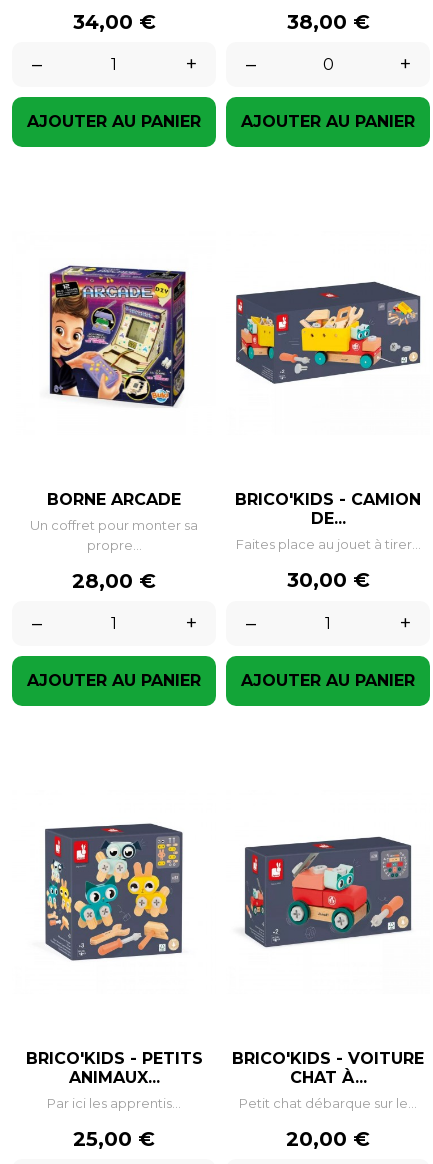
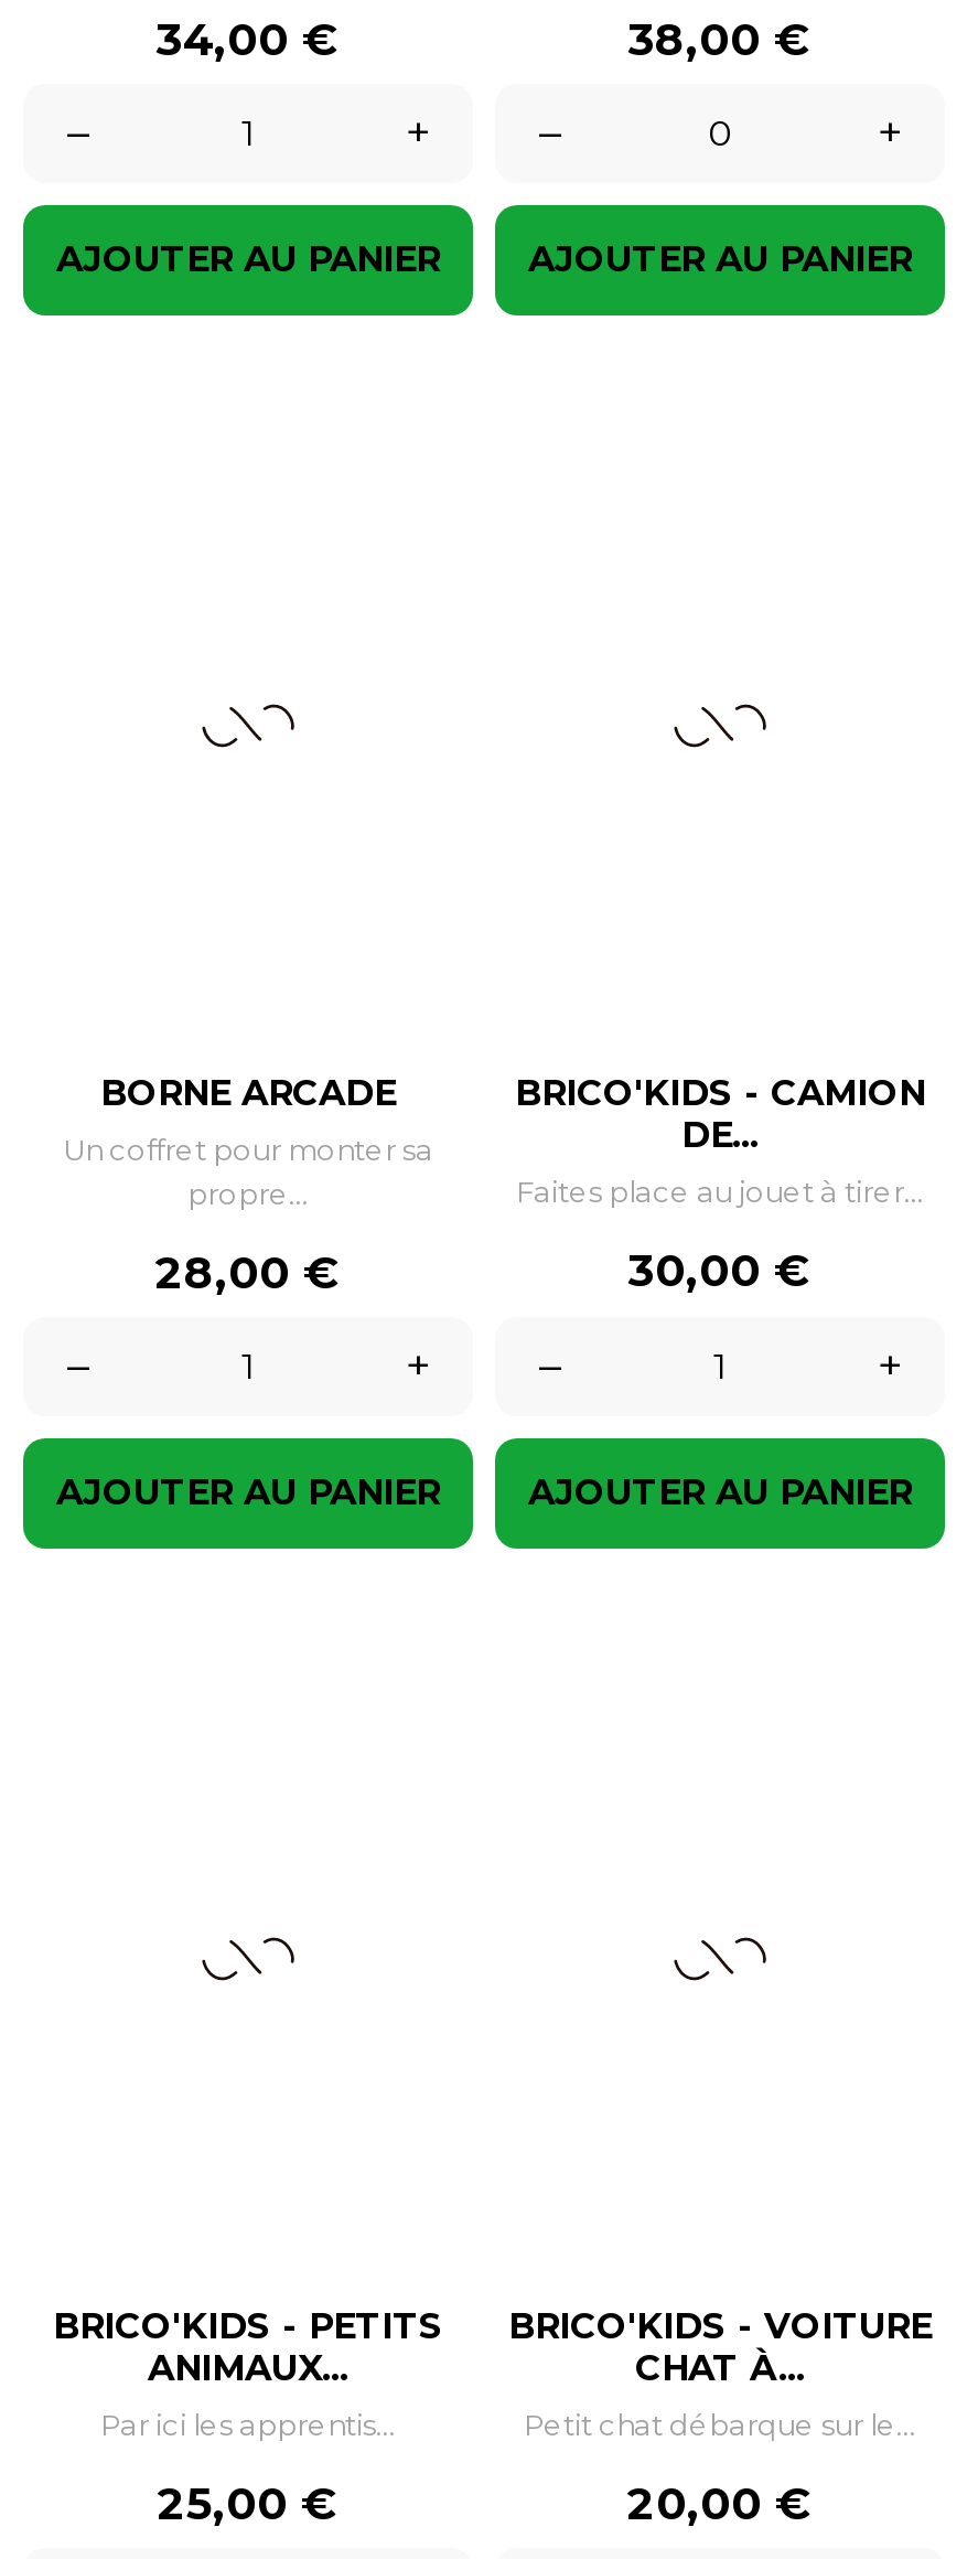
[49,265,187,408] [image] -> none
[235,281,421,385] [image] -> none
[44,823,184,962] [image] -> none
[243,836,412,948] [image] -> none

